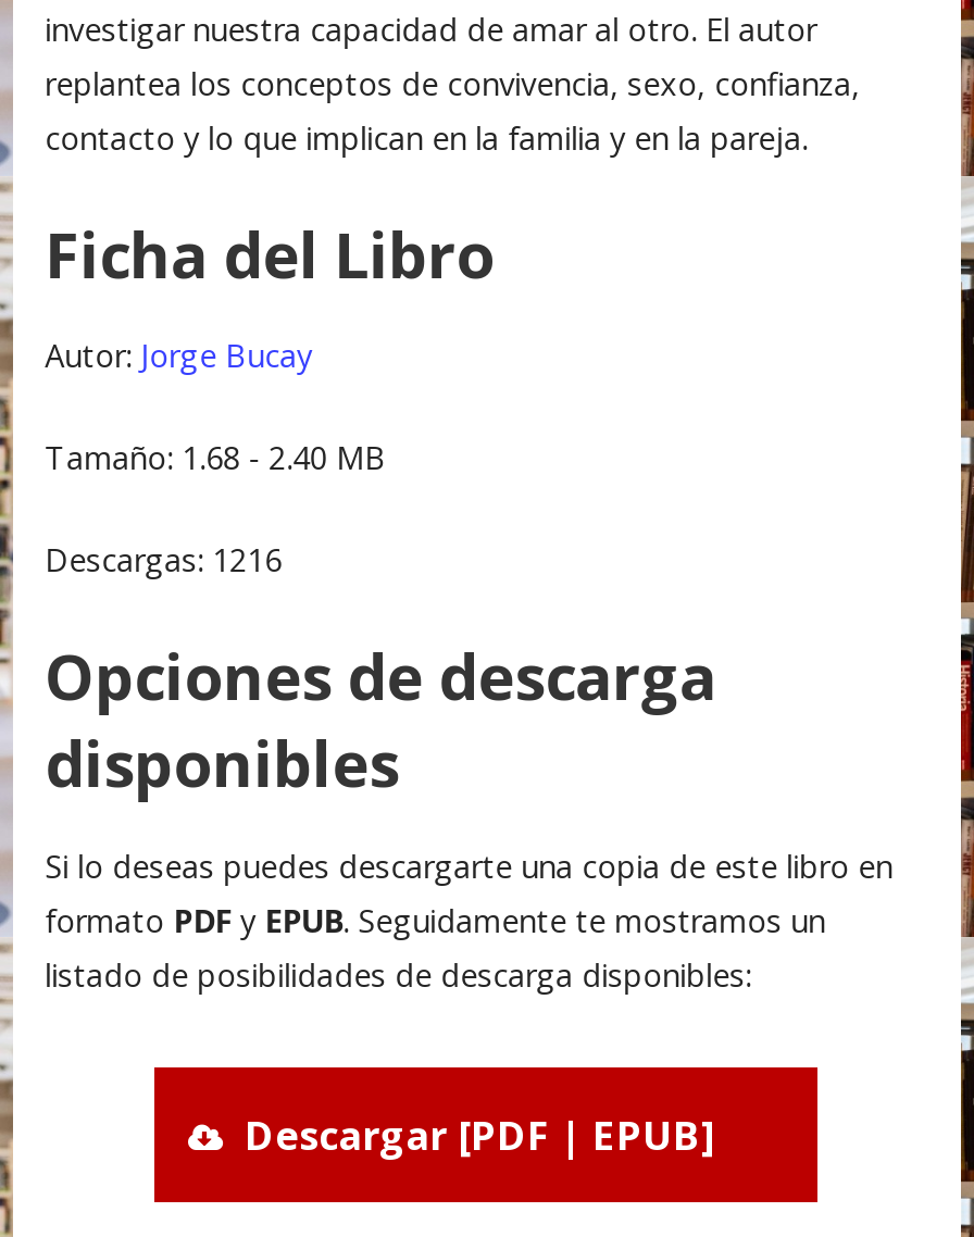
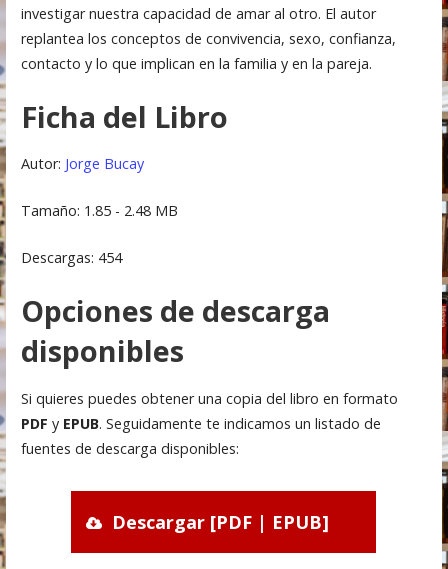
[45,437,386,478] Tamaño: 1.68 - 2.40 MB -> [21,201,178,220] Tamaño: 1.85 - 2.48 MB
[45,538,282,580] Descargas: 1216 -> [21,248,122,267] Descargas: 454
[45,845,893,995] Si lo deseas puedes descargarte una copia de este libro en | formato PDF y EPUB. Seguidamente te mostramos un | listado de posibilidades de descarga disponibles: -> [21,389,398,458] Si quieres puedes obtener una copia del libro en formato | PDF y EPUB. Seguidamente te indicamos un listado de | fuentes de descarga disponibles:

